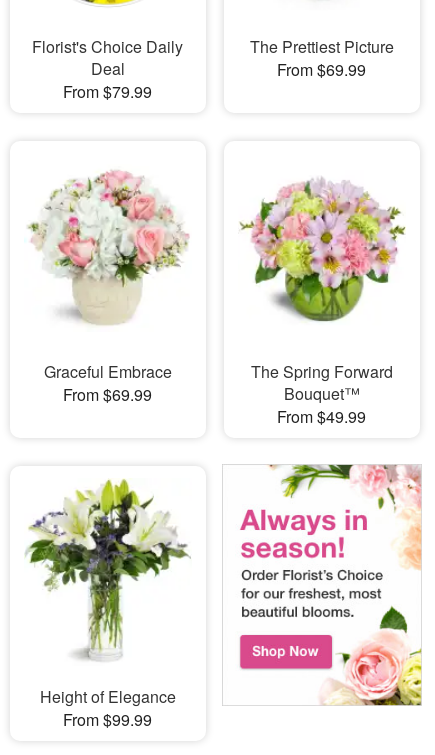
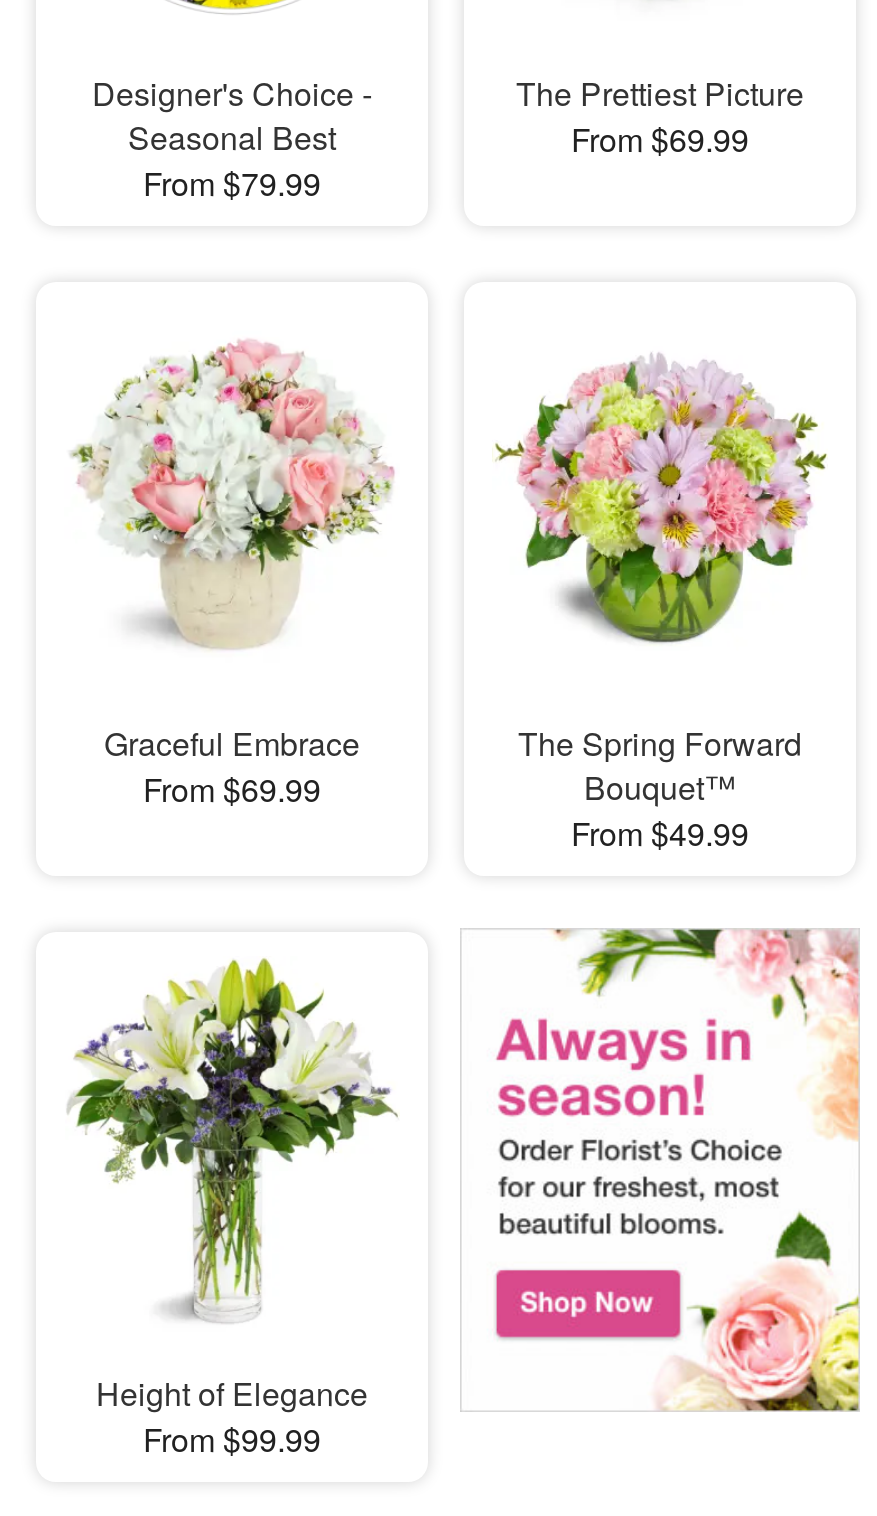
[32,35,183,80] Florist's Choice Daily | Deal -> [92,69,372,159] Designer's Choice - | Seasonal Best

